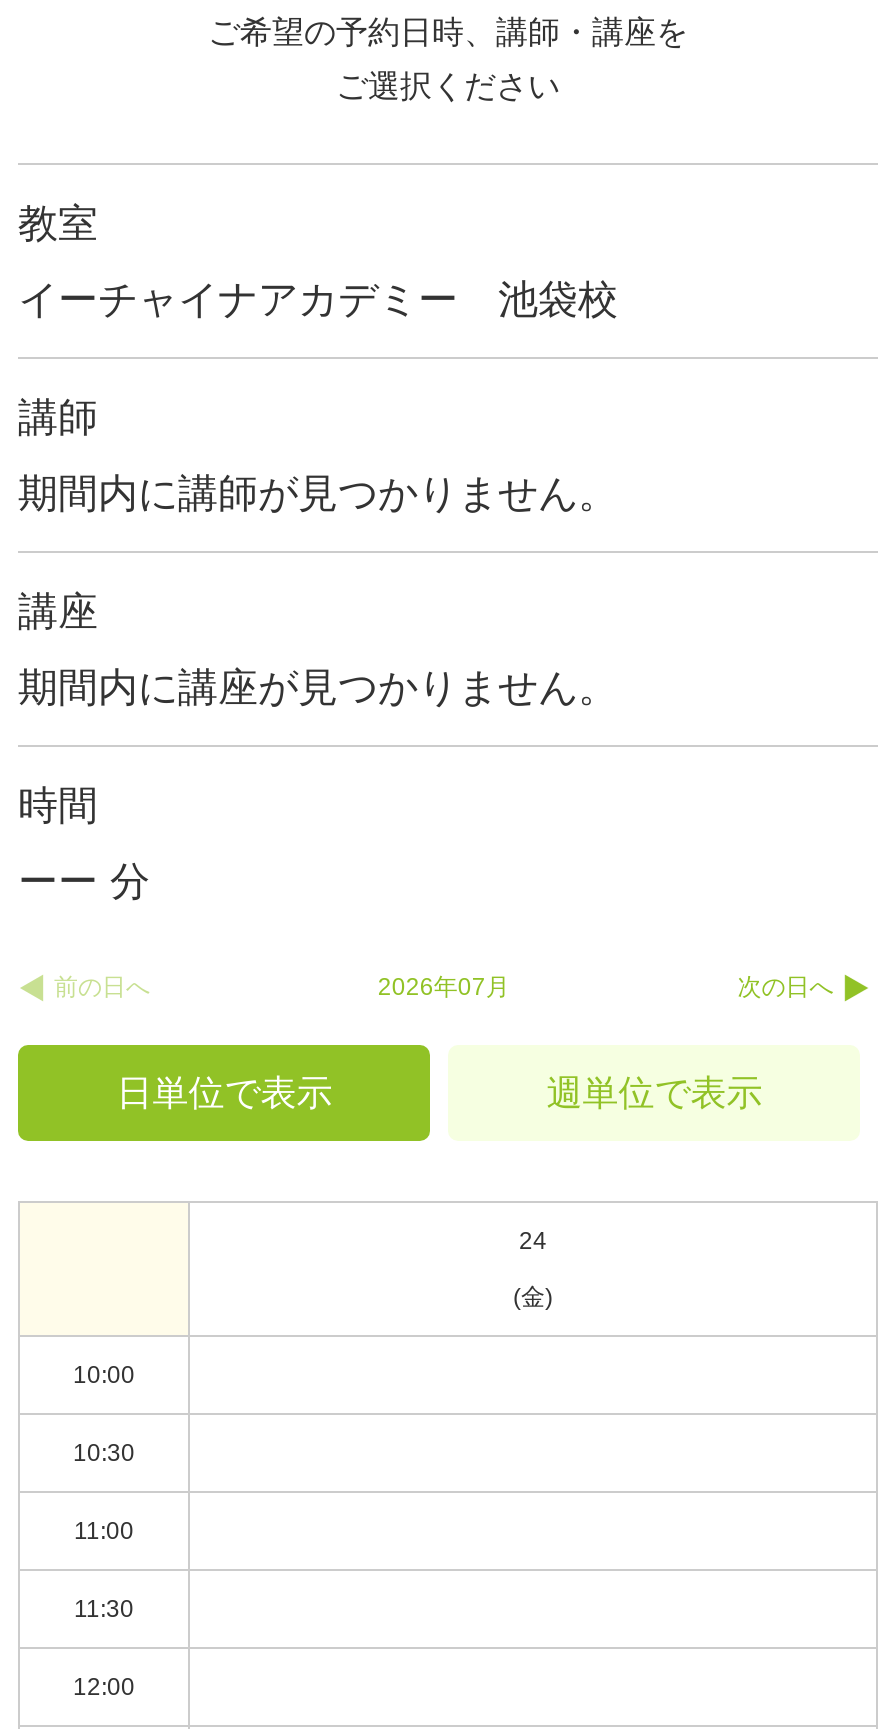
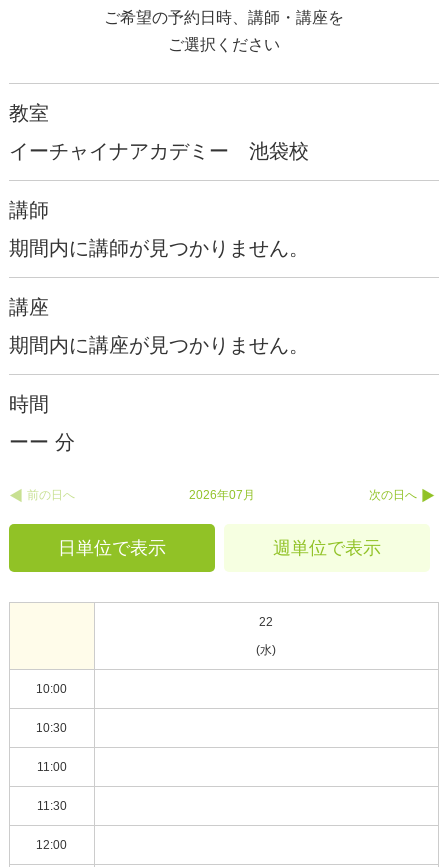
[519,1227,547,1255] 24 -> [259,615,273,629] 22
[513,1283,553,1311] (金) -> [256,643,276,657] (水)

